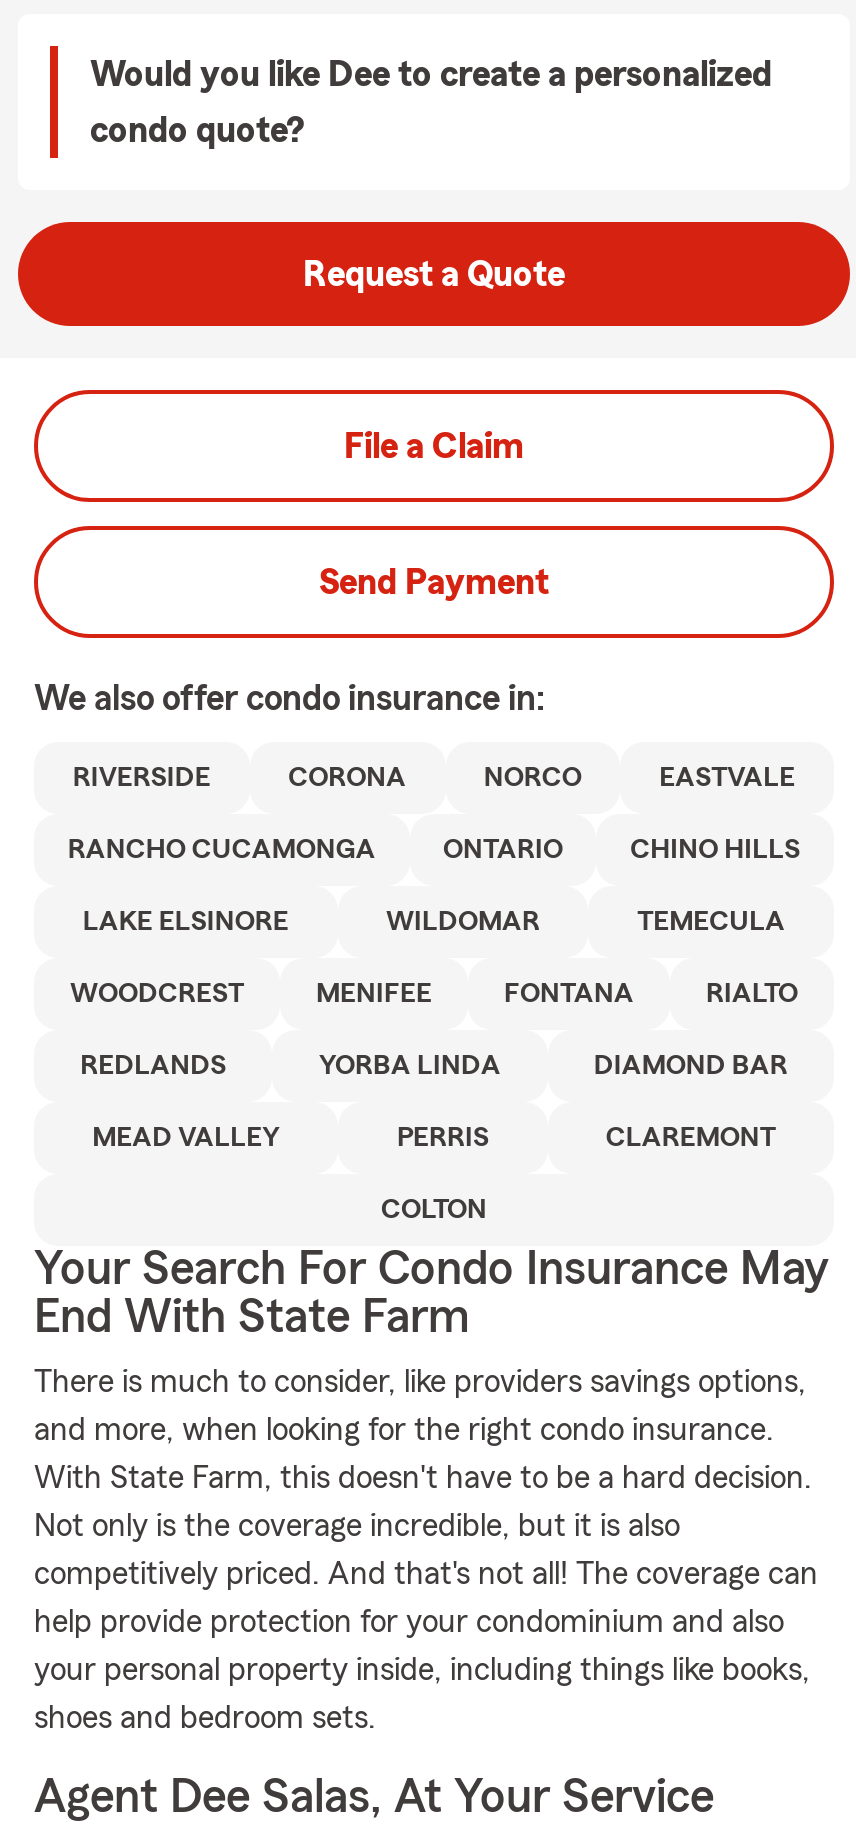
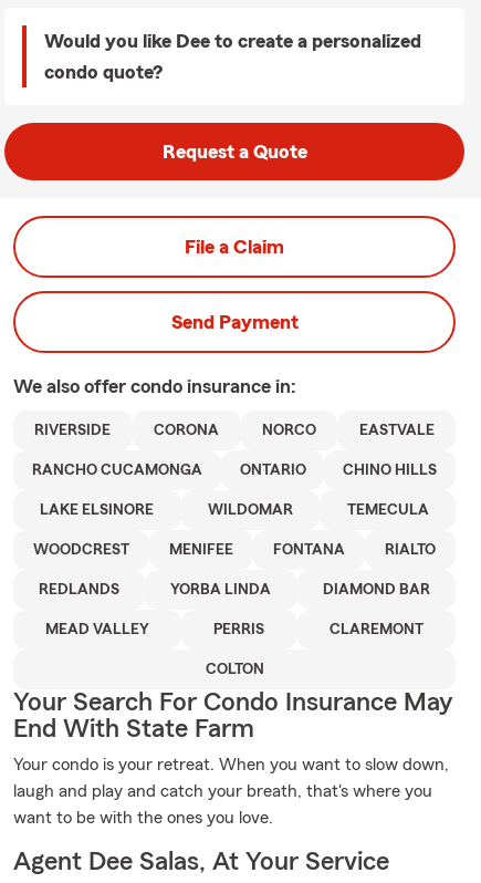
[34,1366,818,1734] There is much to consider, like providers savings options, | and more, when looking for the right condo insurance. | With State Farm, this doesn't have to be a hard decision. | Not only is the coverage incredible, but it is also | competitively priced. And that's not all! The coverage can | help provide protection for your condominium and also | your personal property inside, including things like books, | shoes and bedroom sets. -> [13,756,449,827] Your condo is your retreat. When you want to slow down, | laugh and play and catch your breath, that's where you | want to be with the ones you love.

